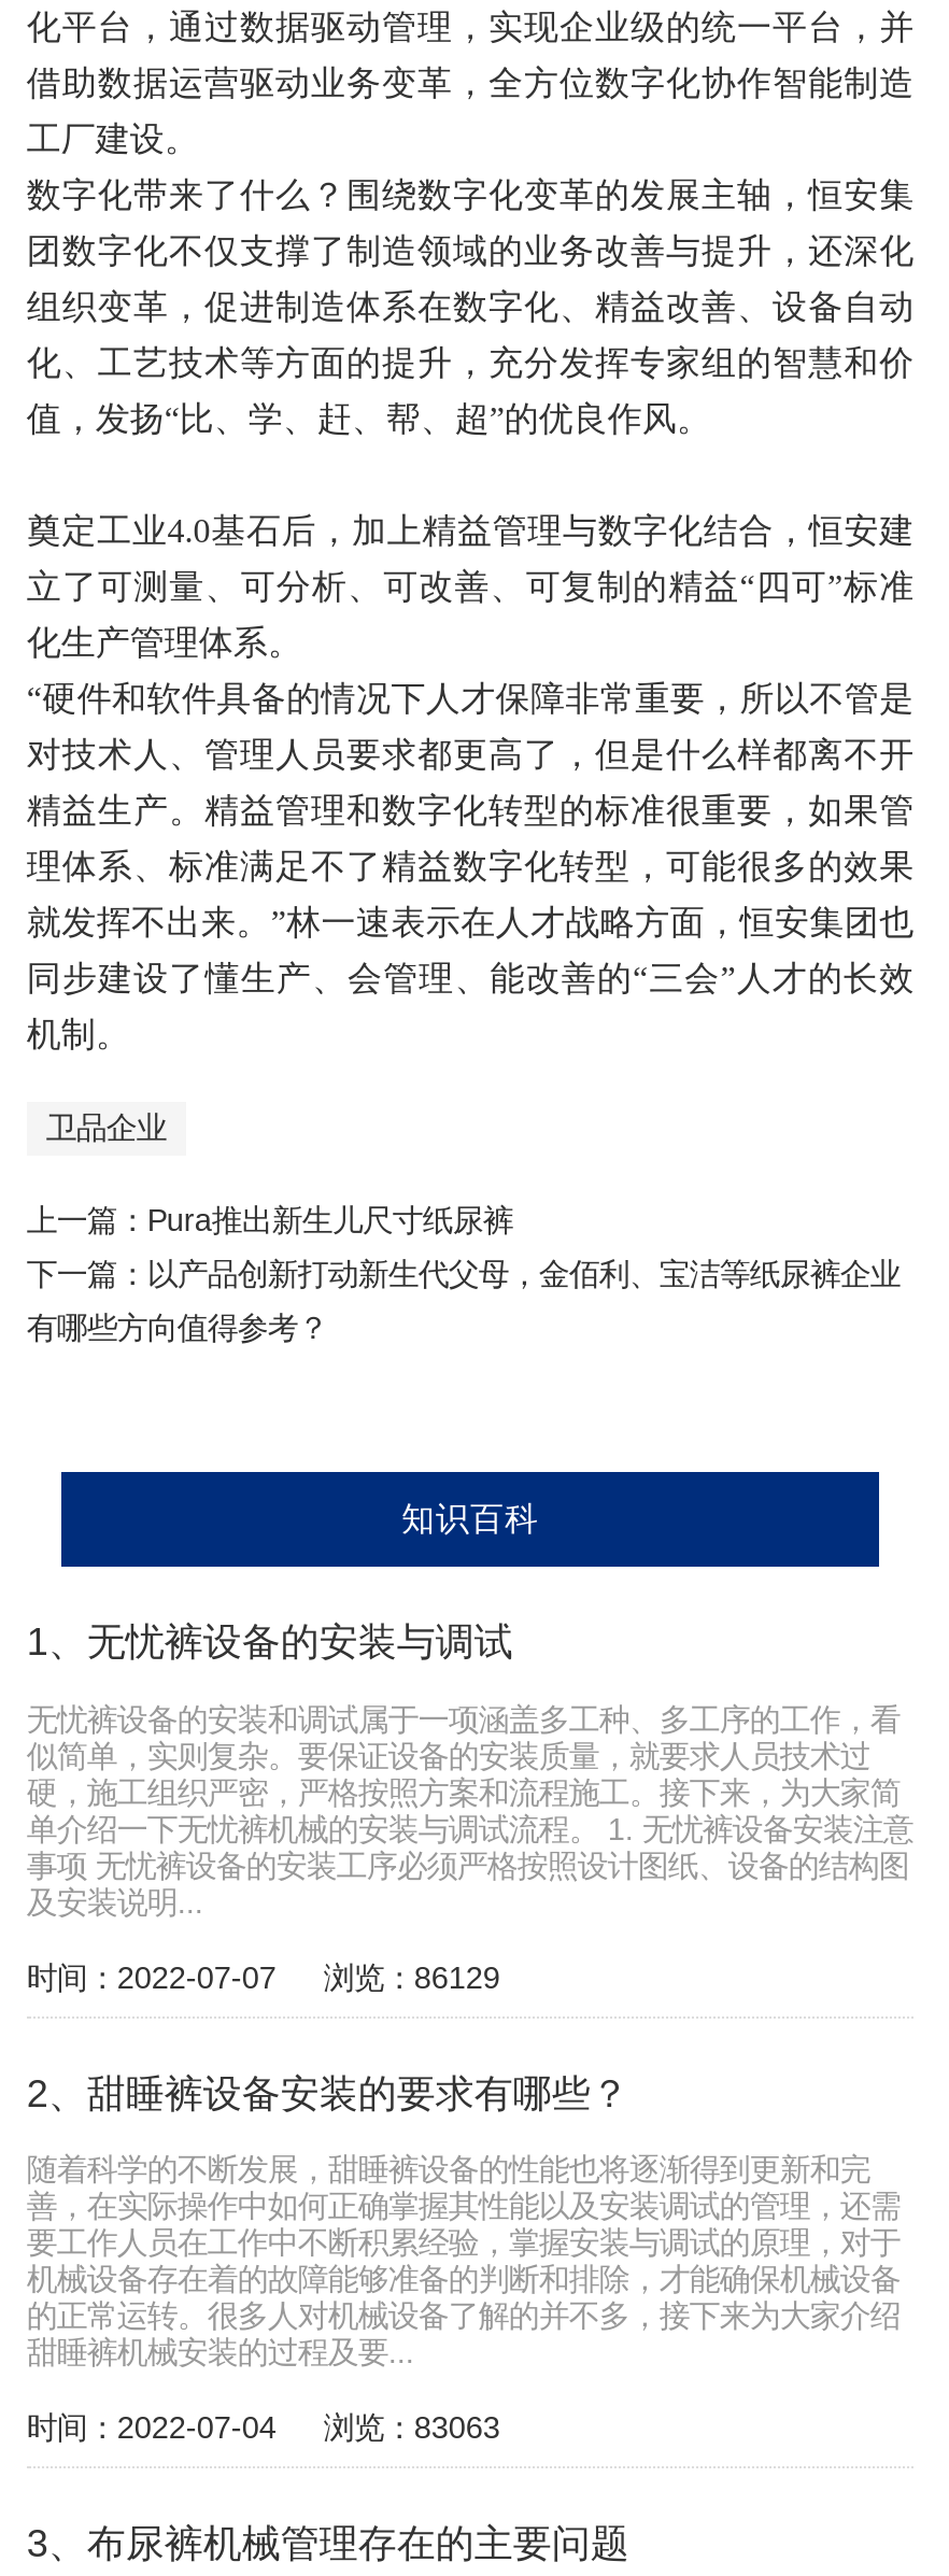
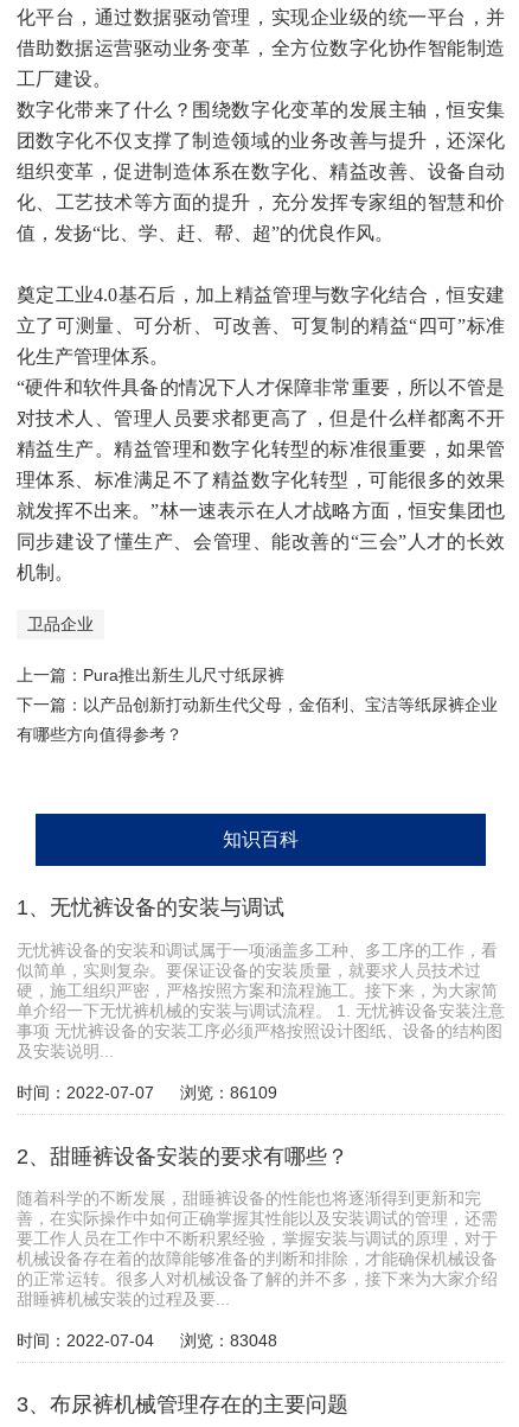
[27,1960,500,1994] 时间：2022-07-07 浏览：86129 -> [16,1083,277,1102] 时间：2022-07-07 浏览：86109
[27,2411,500,2445] 时间：2022-07-04 浏览：83063 -> [16,1331,277,1350] 时间：2022-07-04 浏览：83048

